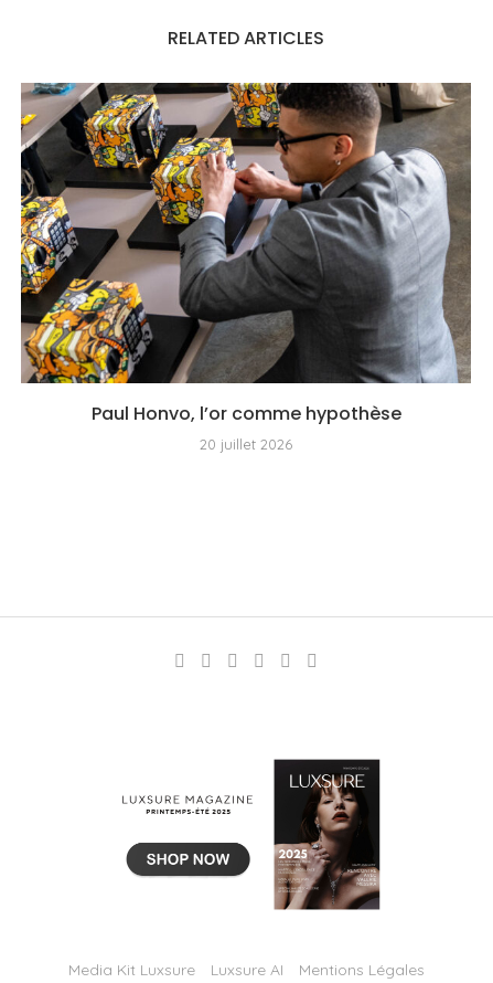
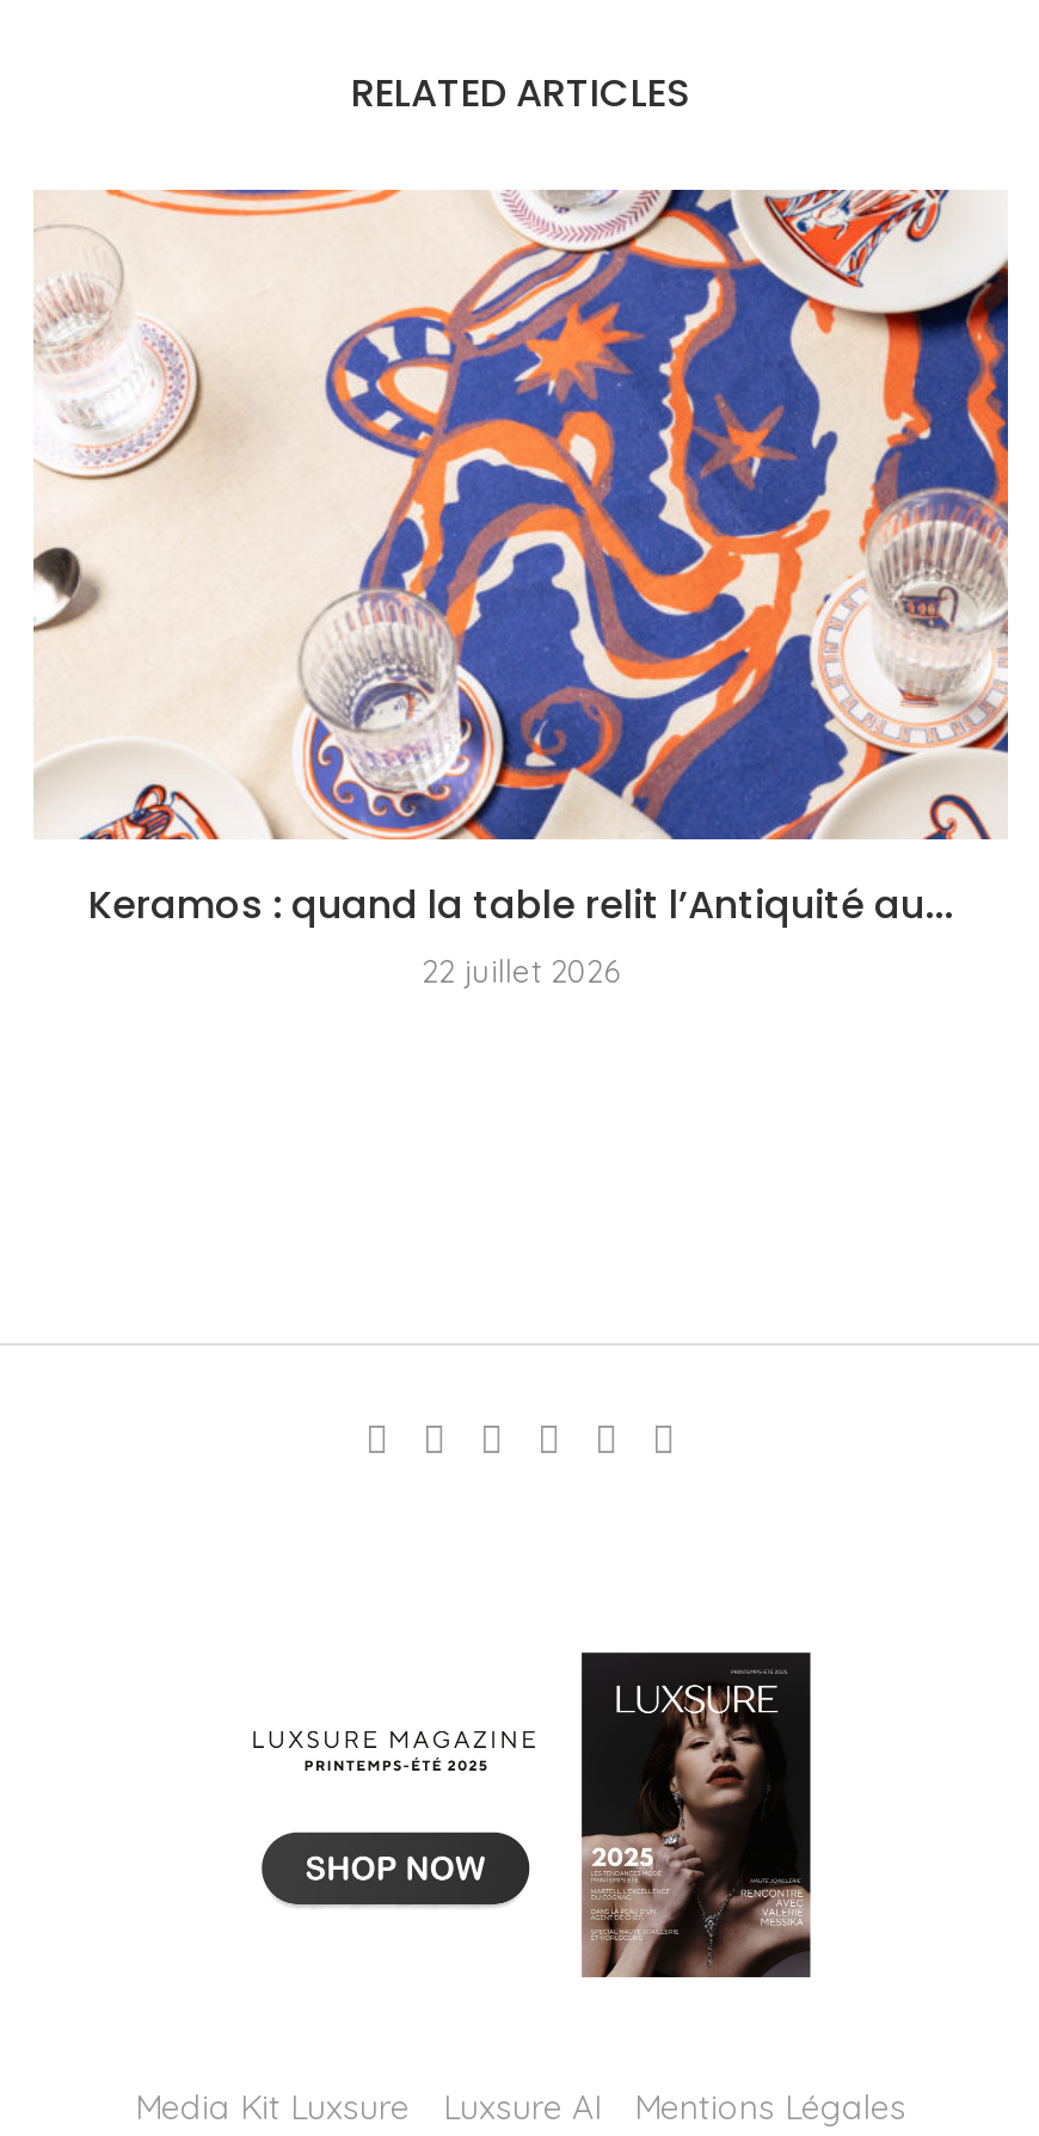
[20,82,472,453] [image] | Paul Honvo, l’or comme hypothèse | 20 juillet 2026 -> [33,187,1010,991] [image] | Keramos : quand la table relit l’Antiquité au... | 22 juillet 2026

